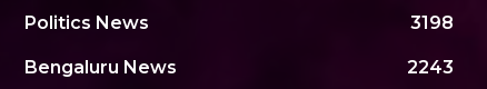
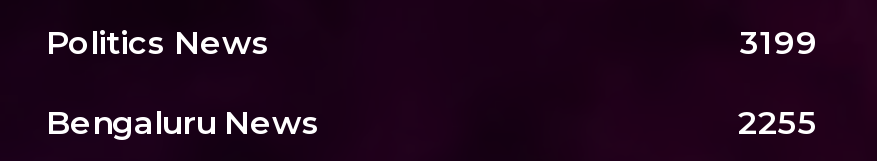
[410,12,454,33] 3198 -> [740,24,818,62] 3199
[407,57,454,78] 2243 -> [738,104,818,142] 2255

